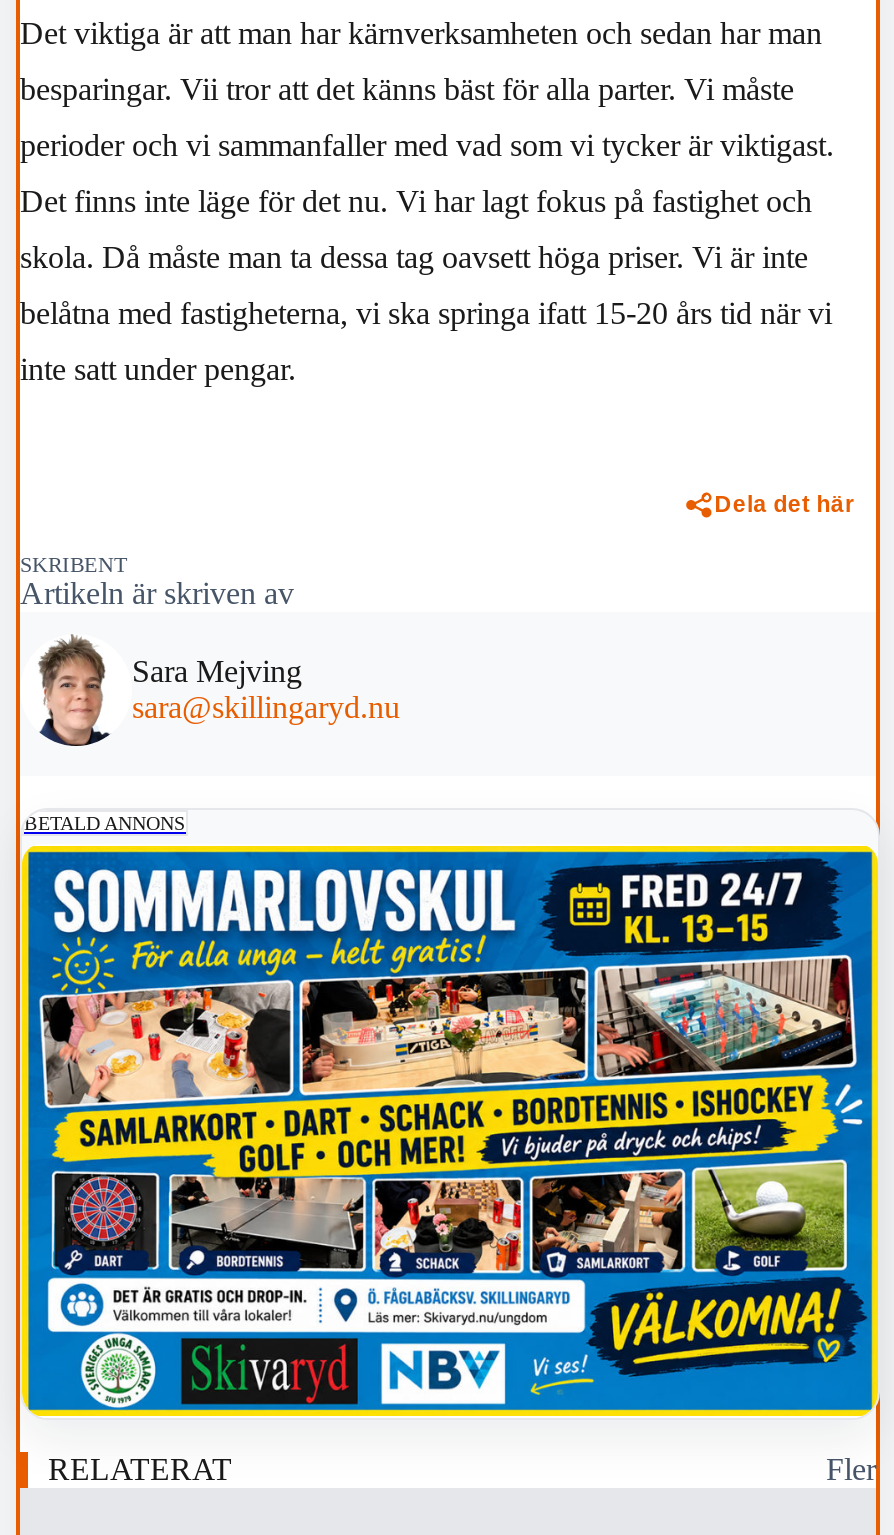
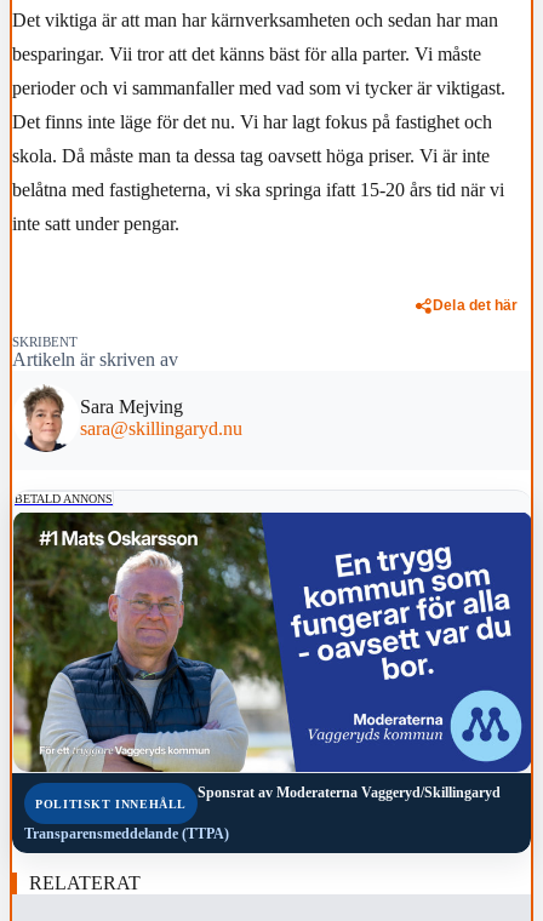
[20,822,880,1420] [image] -> [11,500,535,854] [image]
none -> [25,784,500,842] Sponsrat av Moderaterna Vaggeryd/Skillingaryd | Transparensmeddelande (TTPA)
none -> [35,797,187,810] POLITISKT INNEHÅLL
[826,1452,876,1486] Fler -> none

